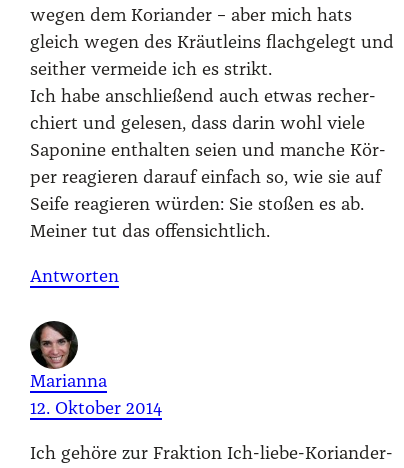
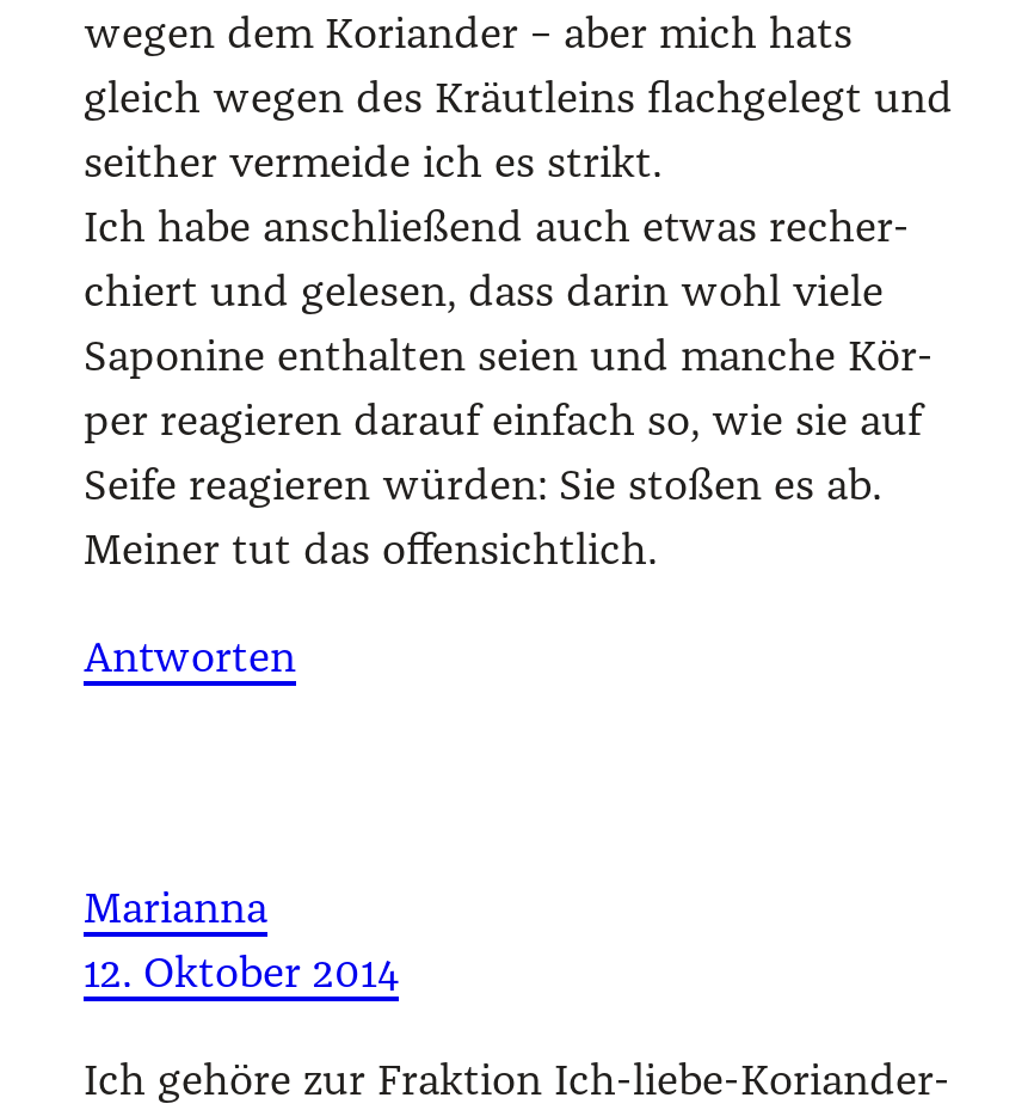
[29,320,79,370] [image] -> none

